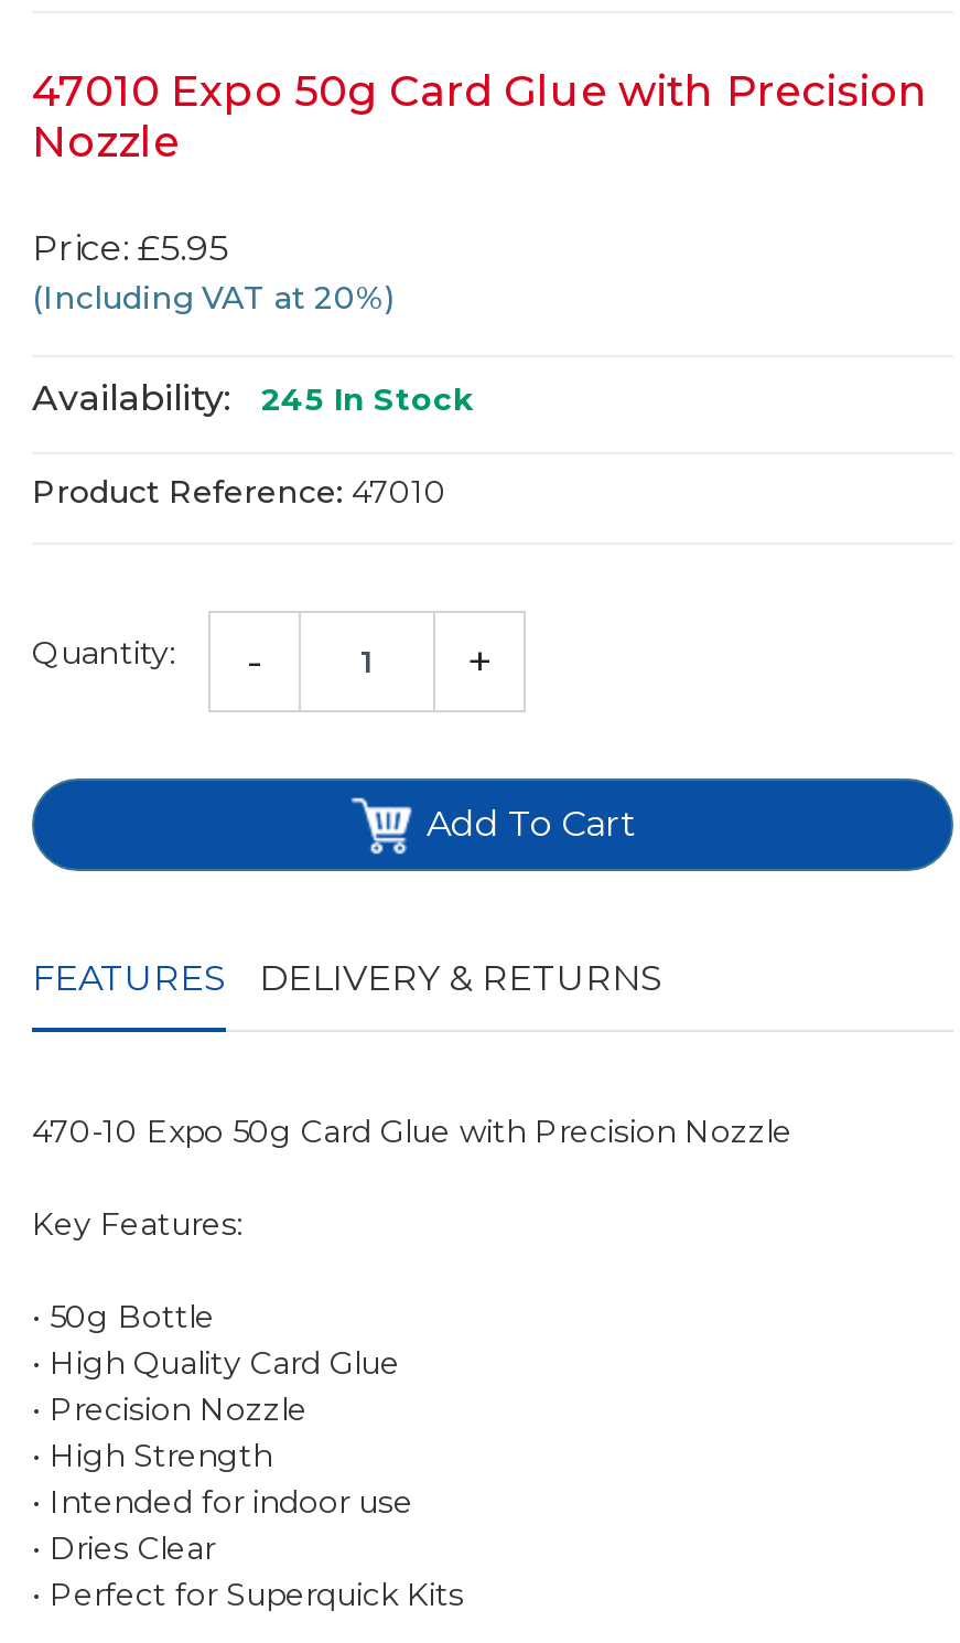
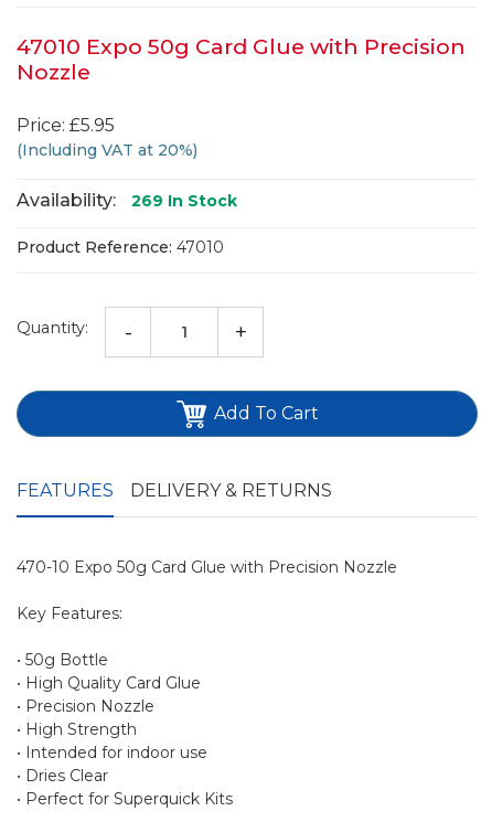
[32,378,473,419] Availability: 245 In Stock -> [17,190,237,211] Availability: 269 In Stock

